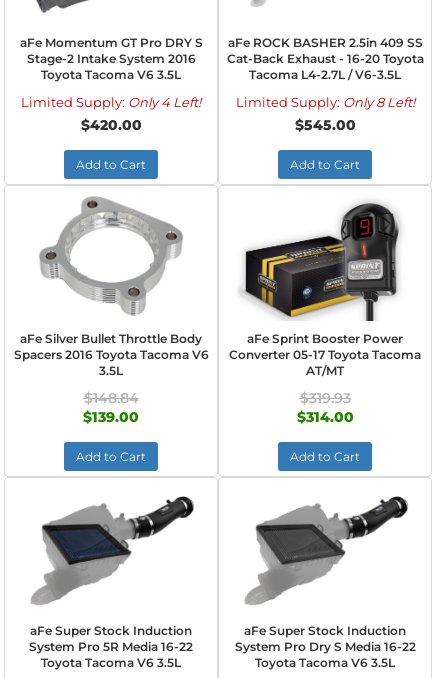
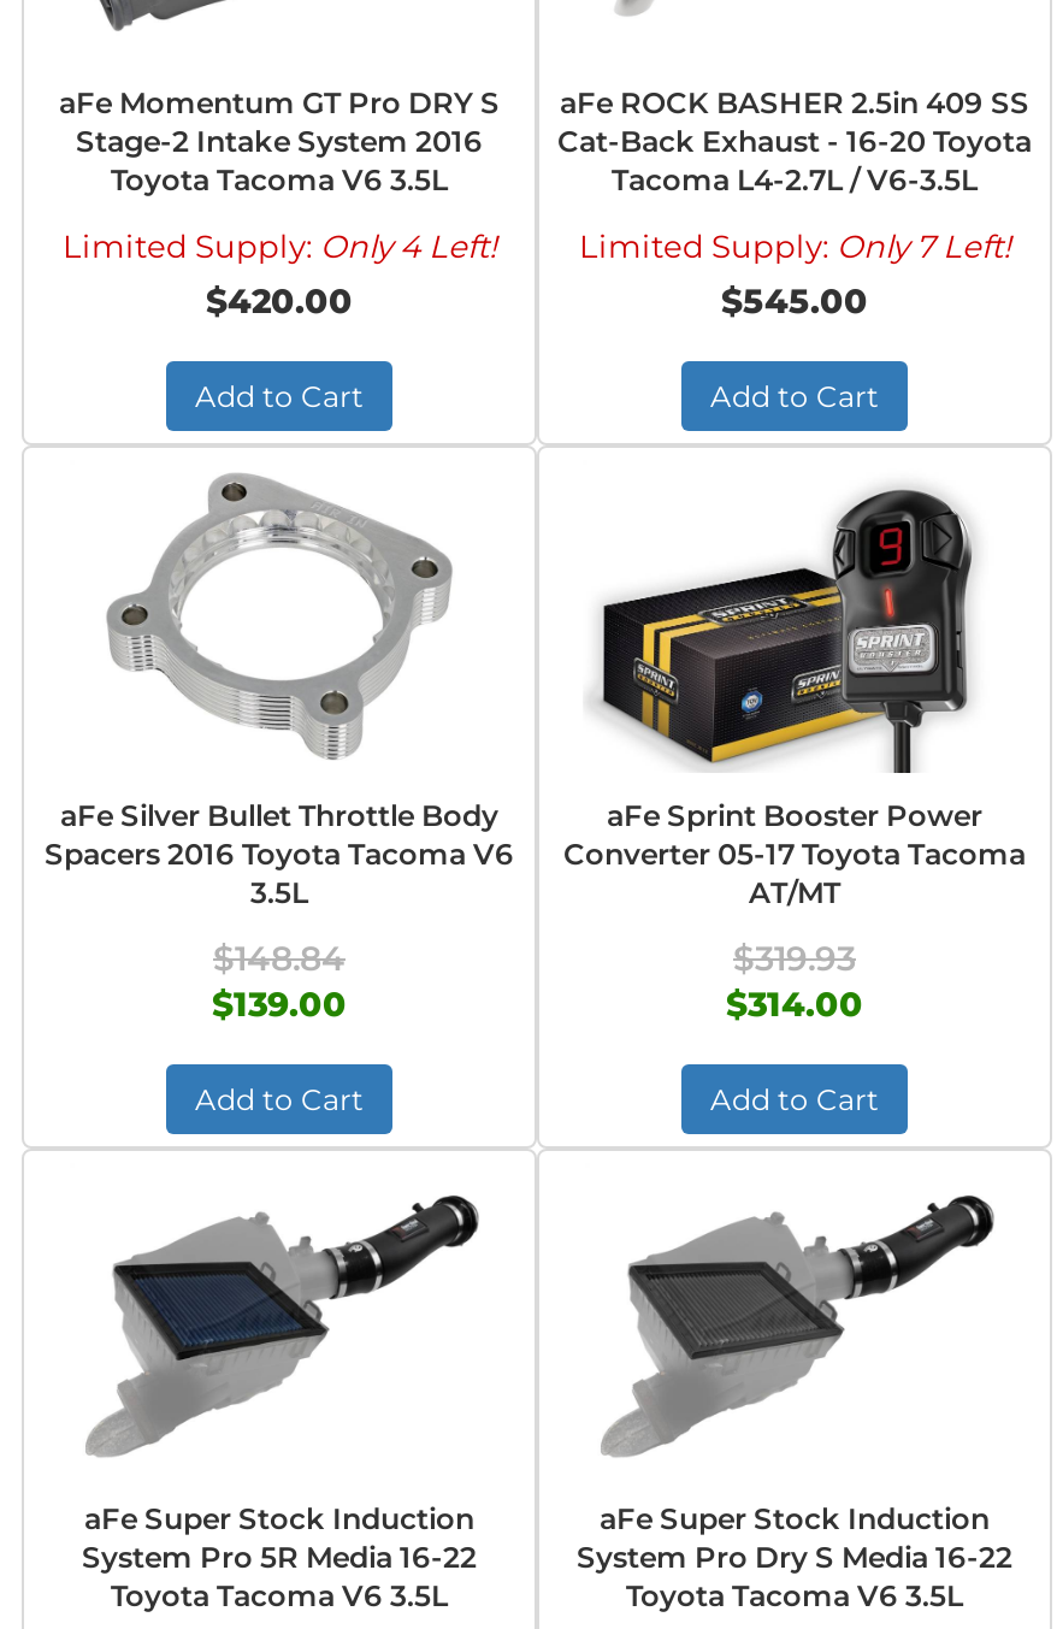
[235,94,414,110] Limited Supply: Only 8 Left! -> [579,226,1010,265] Limited Supply: Only 7 Left!

